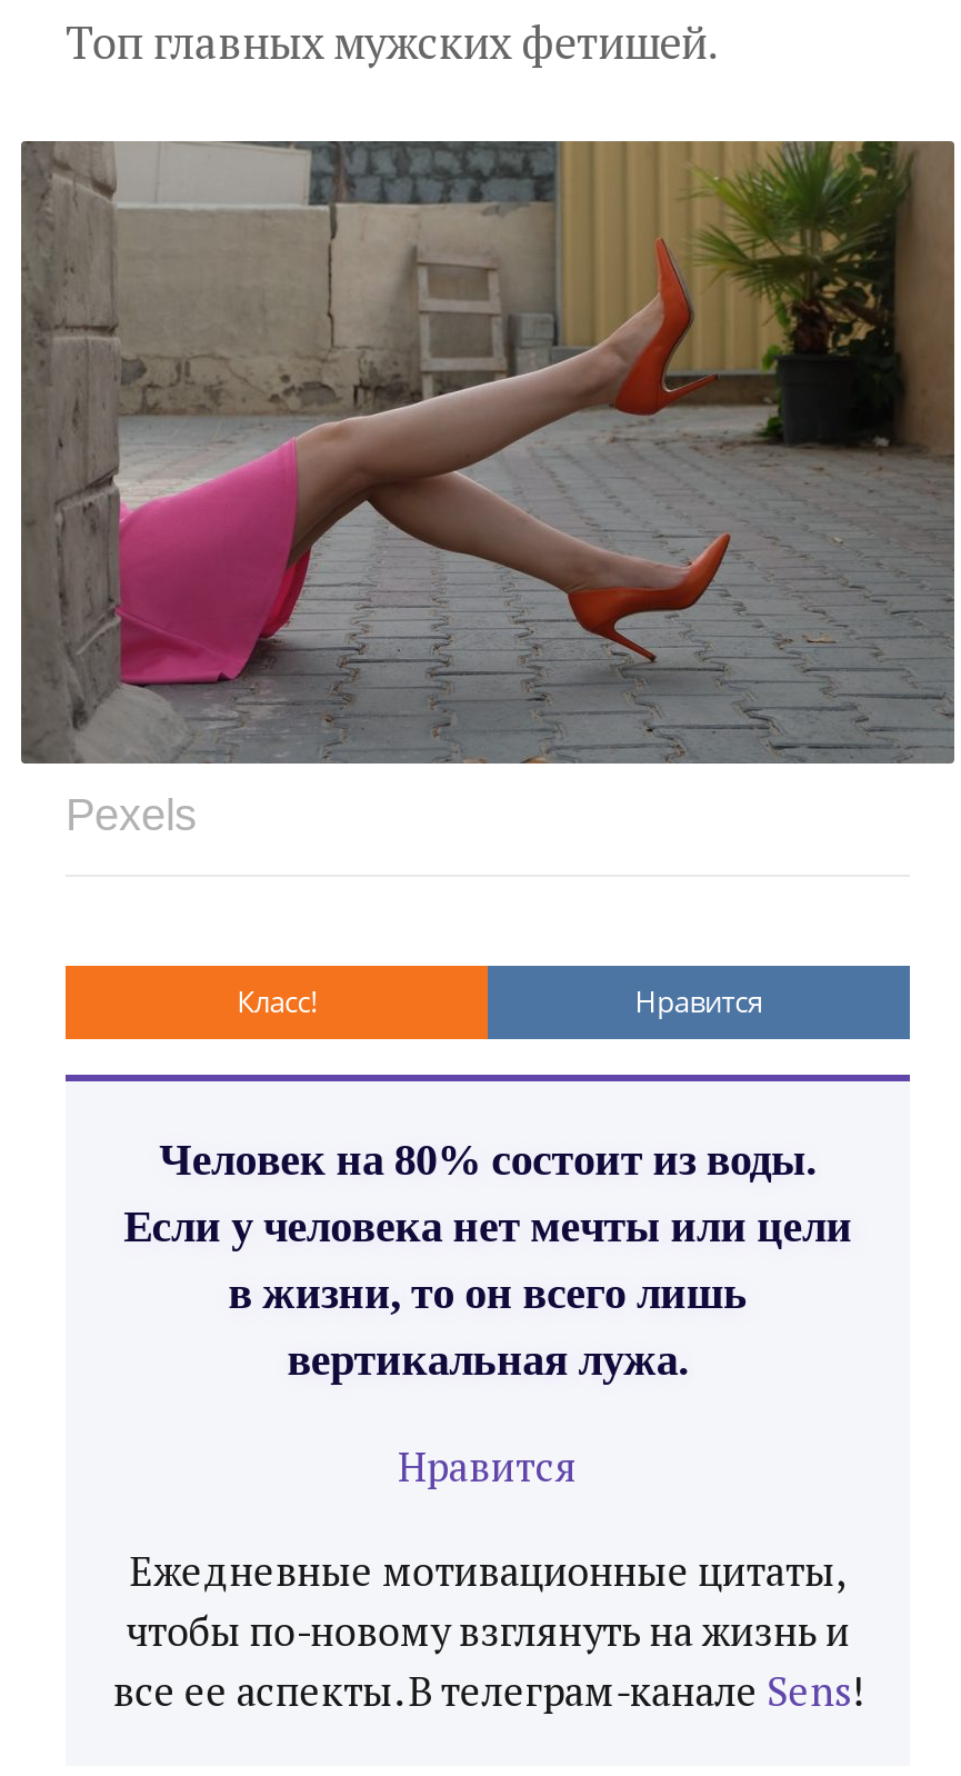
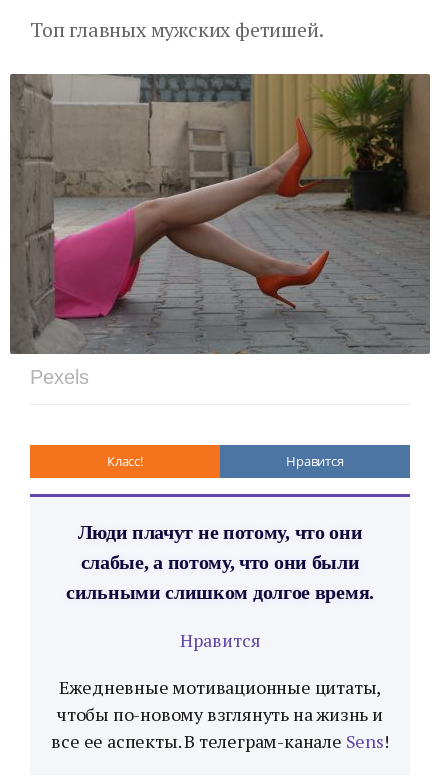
[124,1135,852,1384] Человек на 80% состоит из воды. | Если у человека нет мечты или цели | в жизни, то он всего лишь | вертикальная лужа. -> [66,521,374,603] Люди плачут не потому, что они | слабые, а потому, что они были | сильными слишком долгое время.

